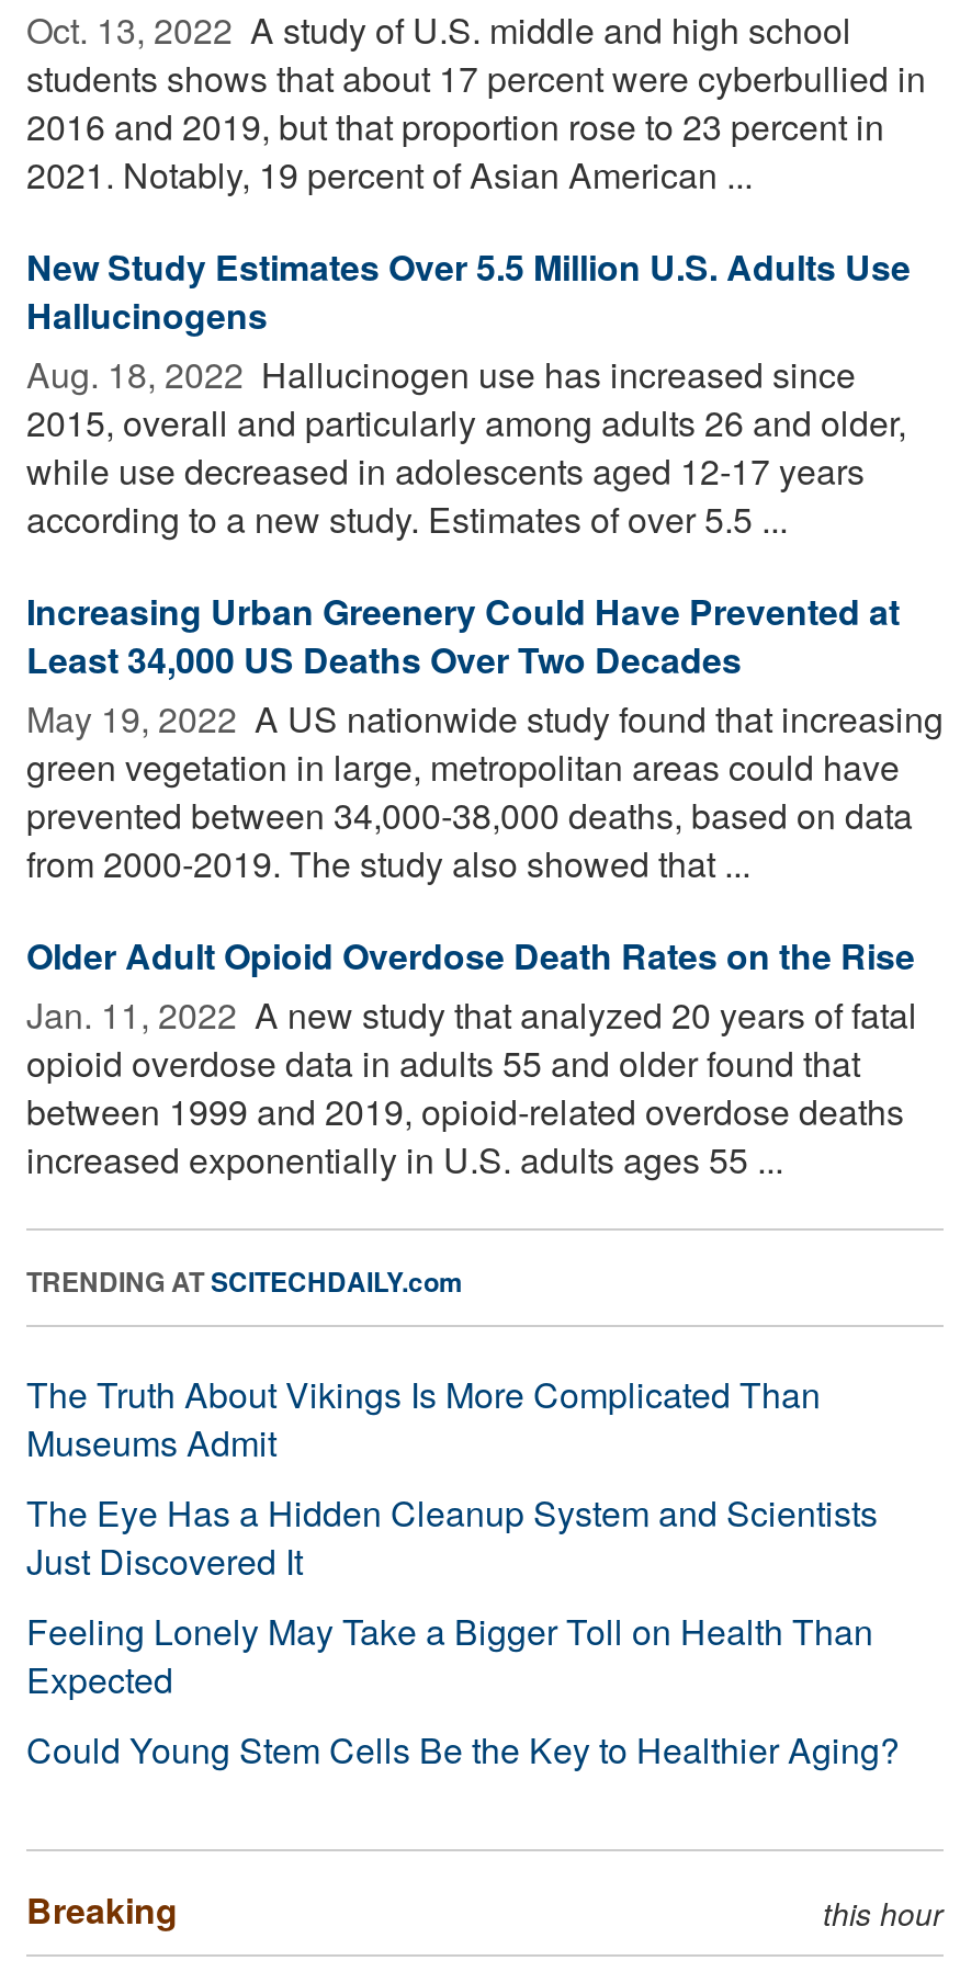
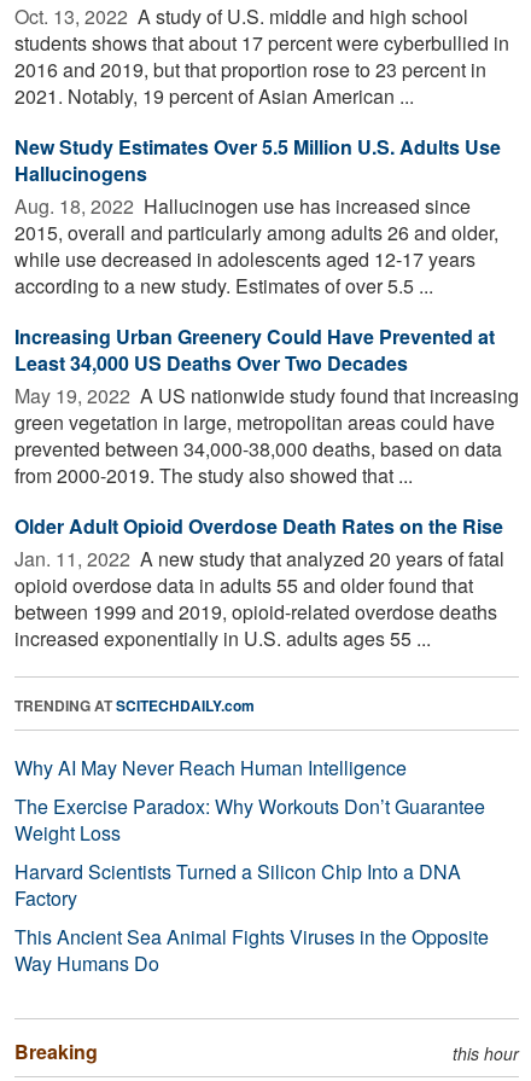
[26,1368,900,1774] The Truth About Vikings Is More Complicated Than | Museums Admit | The Eye Has a Hidden Cleanup System and Scientists | Just Discovered It | Feeling Lonely May Take a Bigger Toll on Health Than | Expected | Could Young Stem Cells Be the Key to Healthier Aging? -> [14,753,489,977] Why AI May Never Reach Human Intelligence | The Exercise Paradox: Why Workouts Don’t Guarantee | Weight Loss | Harvard Scientists Turned a Silicon Chip Into a DNA | Factory | This Ancient Sea Animal Fights Viruses in the Opposite | Way Humans Do

